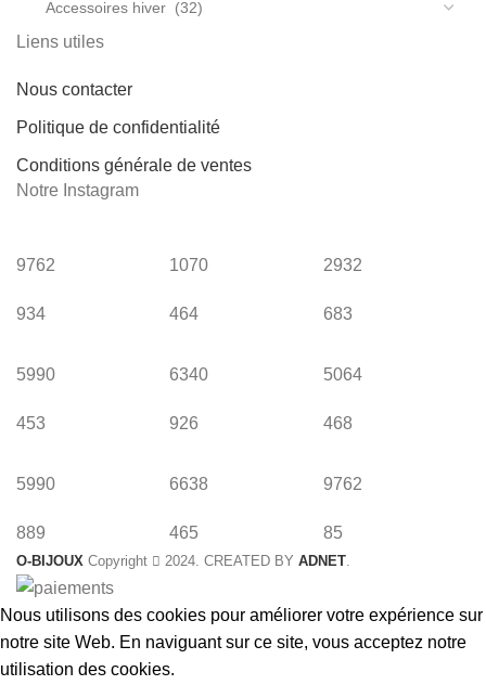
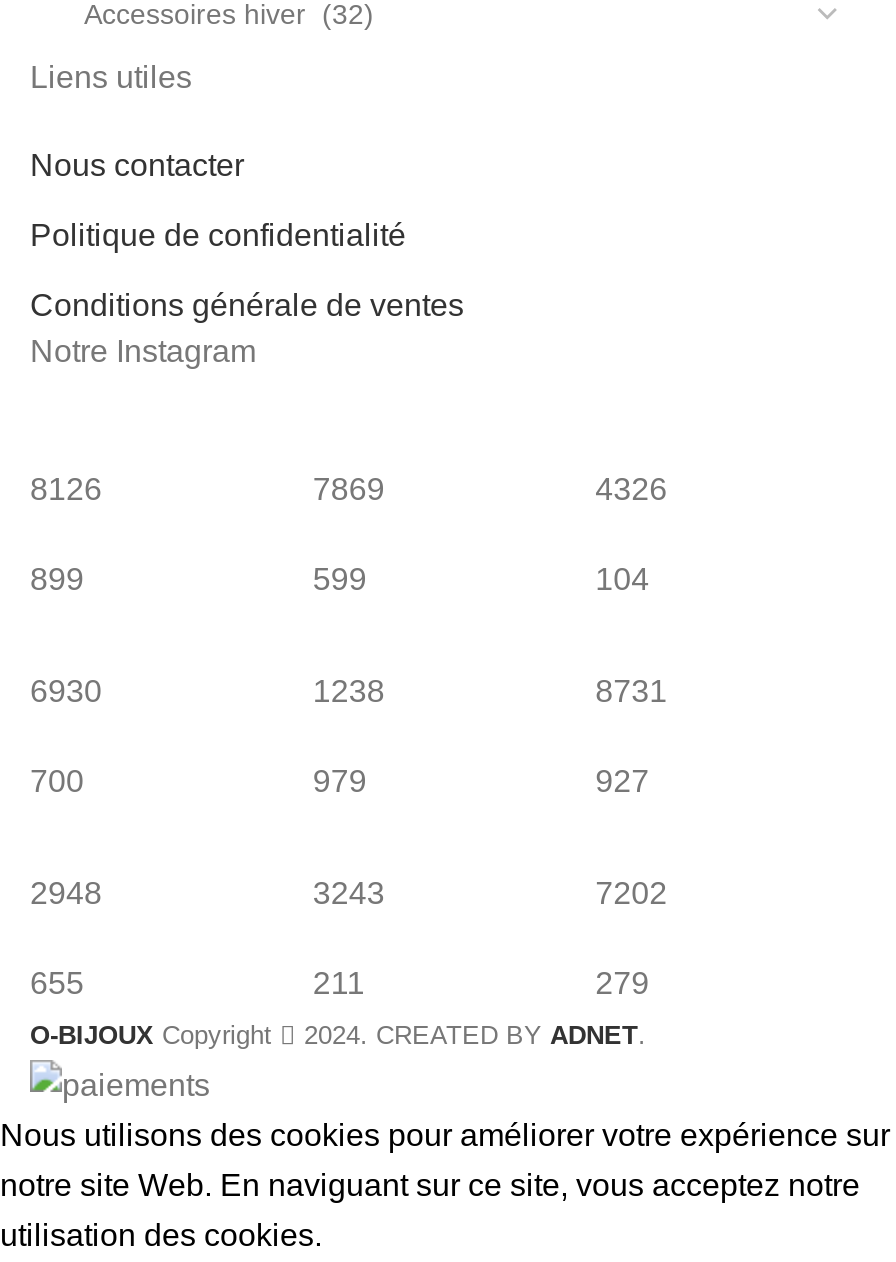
[16,255,55,274] 9762 -> [30,471,102,505] 8126
[170,255,209,274] 1070 -> [313,471,385,505] 7869
[323,255,362,274] 2932 -> [595,471,667,505] 4326
[16,304,46,323] 934 -> [30,561,84,595] 899
[170,304,199,323] 464 -> [313,561,367,595] 599
[323,304,352,323] 683 -> [595,561,649,595] 104
[16,365,55,383] 5990 -> [30,673,102,707] 6930
[170,365,209,383] 6340 -> [313,673,385,707] 1238
[323,365,362,383] 5064 -> [595,673,667,707] 8731
[16,414,46,432] 453 -> [30,763,84,797] 700
[170,414,199,432] 926 -> [313,763,367,797] 979
[323,414,352,432] 468 -> [595,763,649,797] 927
[16,474,55,493] 5990 -> [30,875,102,909] 2948
[170,474,209,493] 6638 -> [313,875,385,909] 3243
[323,474,362,493] 9762 -> [595,875,667,909] 7202
[16,523,46,541] 889 -> [30,965,84,999] 655
[170,523,199,541] 465 -> [313,965,365,999] 211
[323,523,342,541] 85 -> [595,965,649,999] 279

